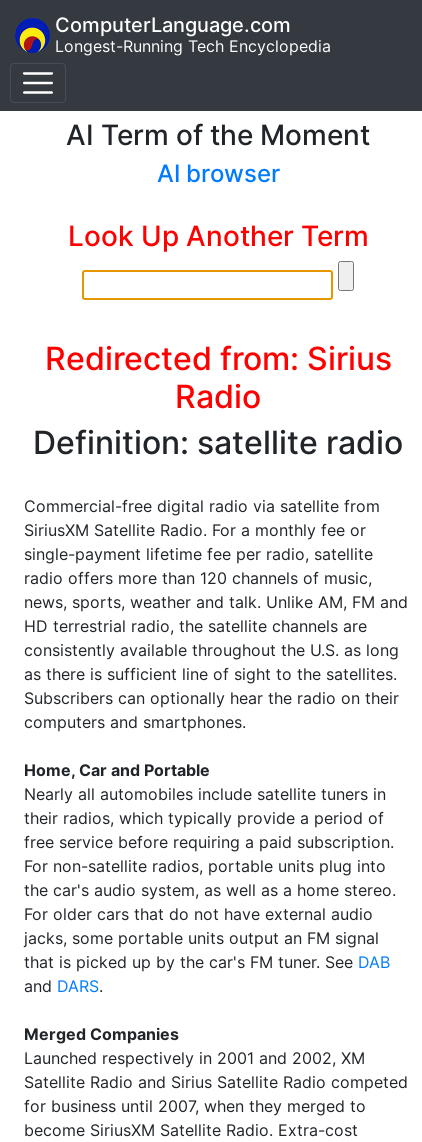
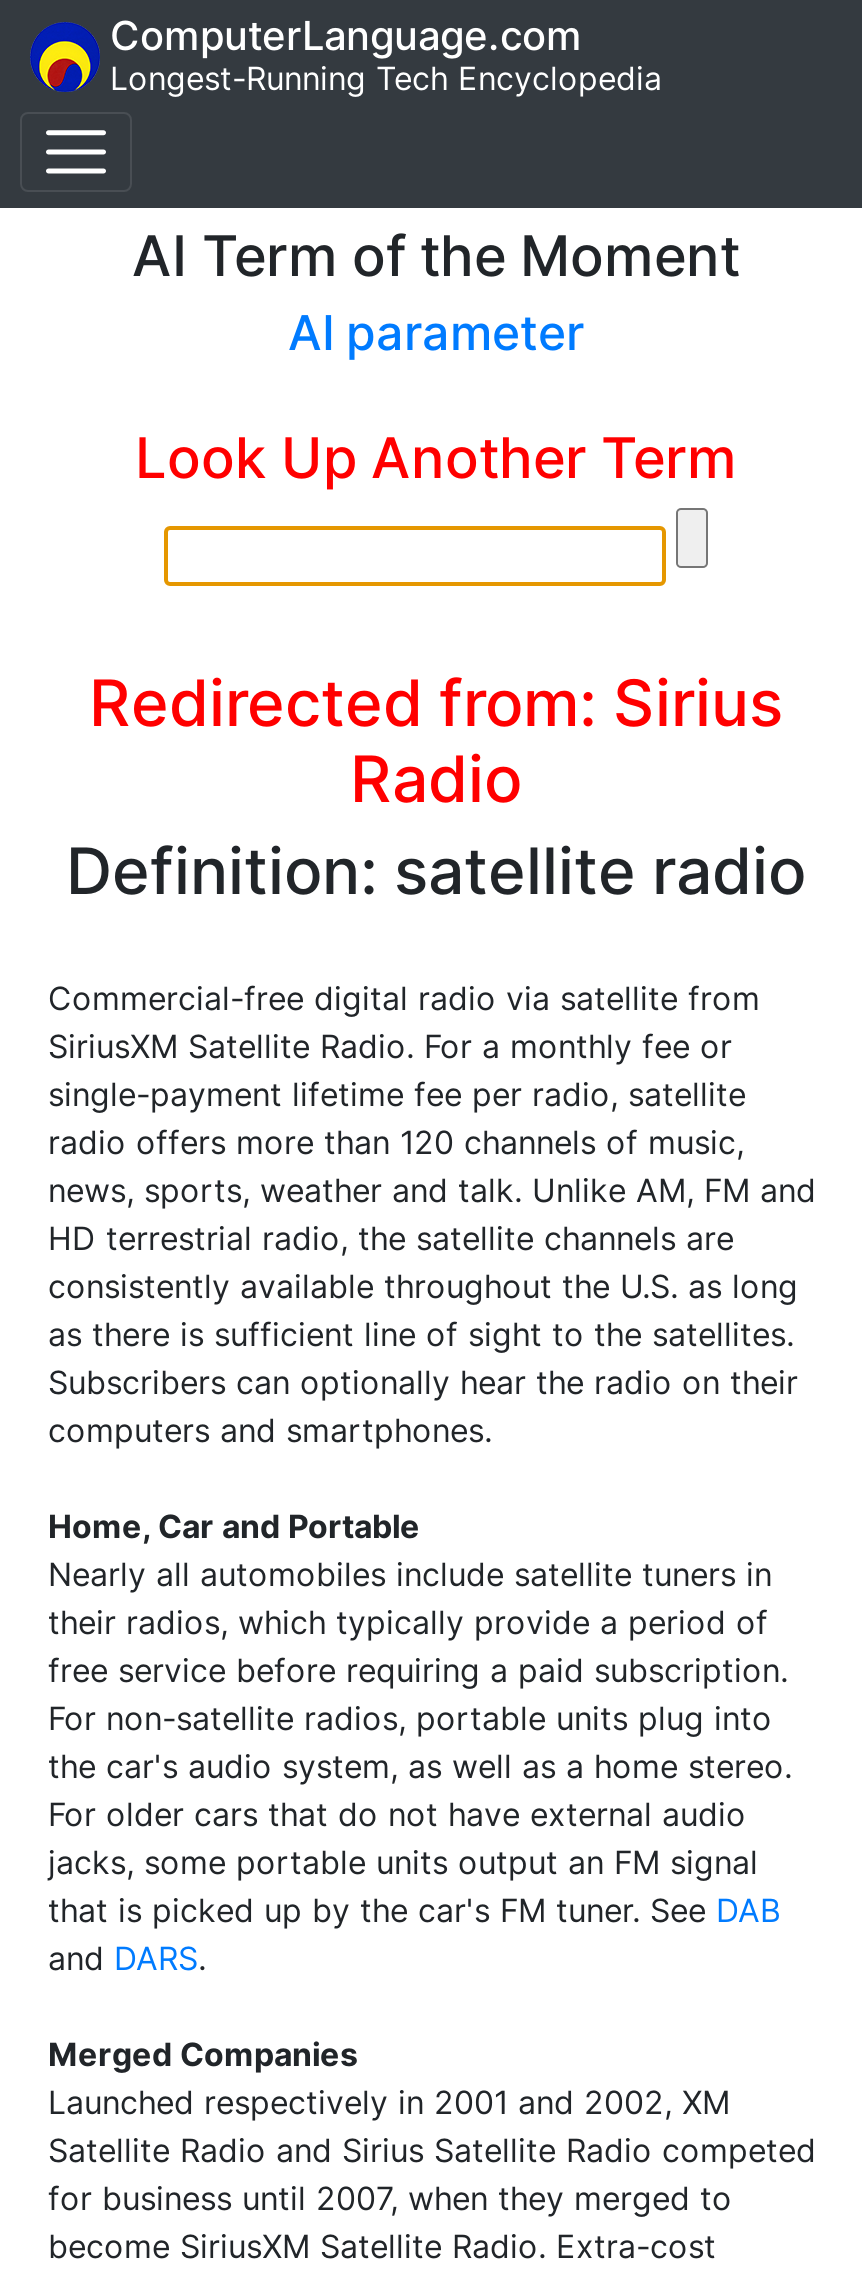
[156,159,279,188] AI browser -> [288,304,584,362] AI parameter

